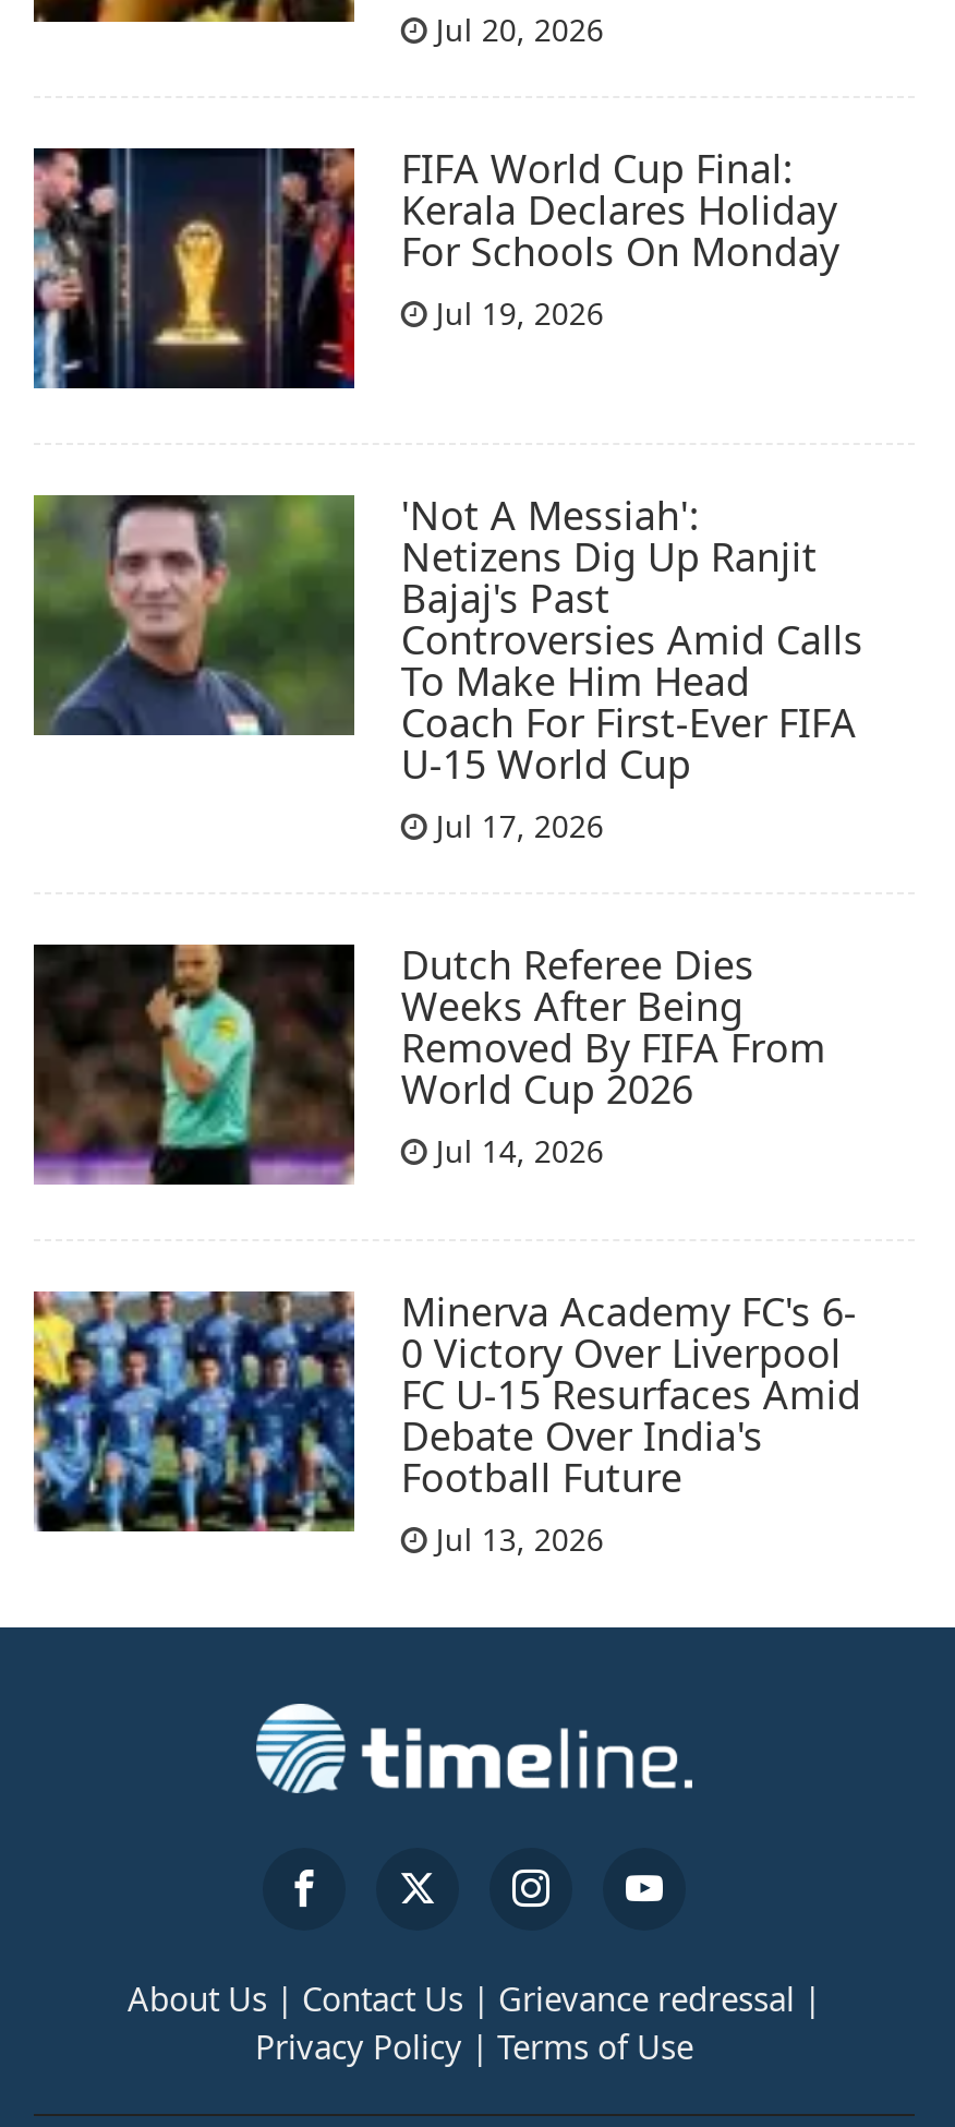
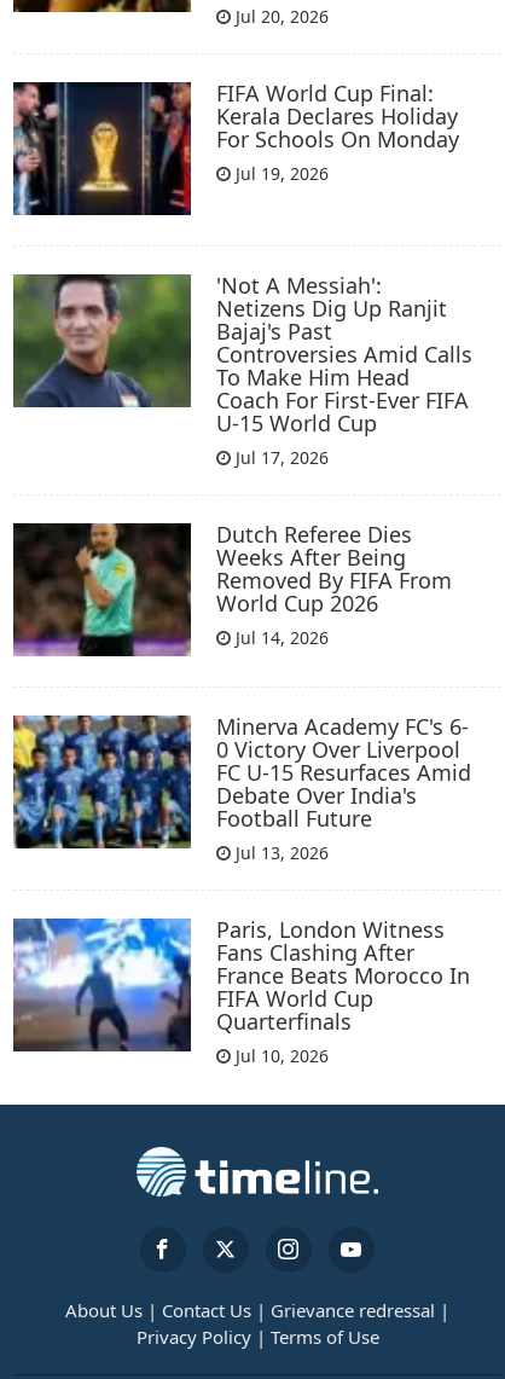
none -> [12,915,470,1067] [image] | Paris, London Witness | Fans Clashing After | France Beats Morocco In | FIFA World Cup | Quarterfinals | Jul 10, 2026

